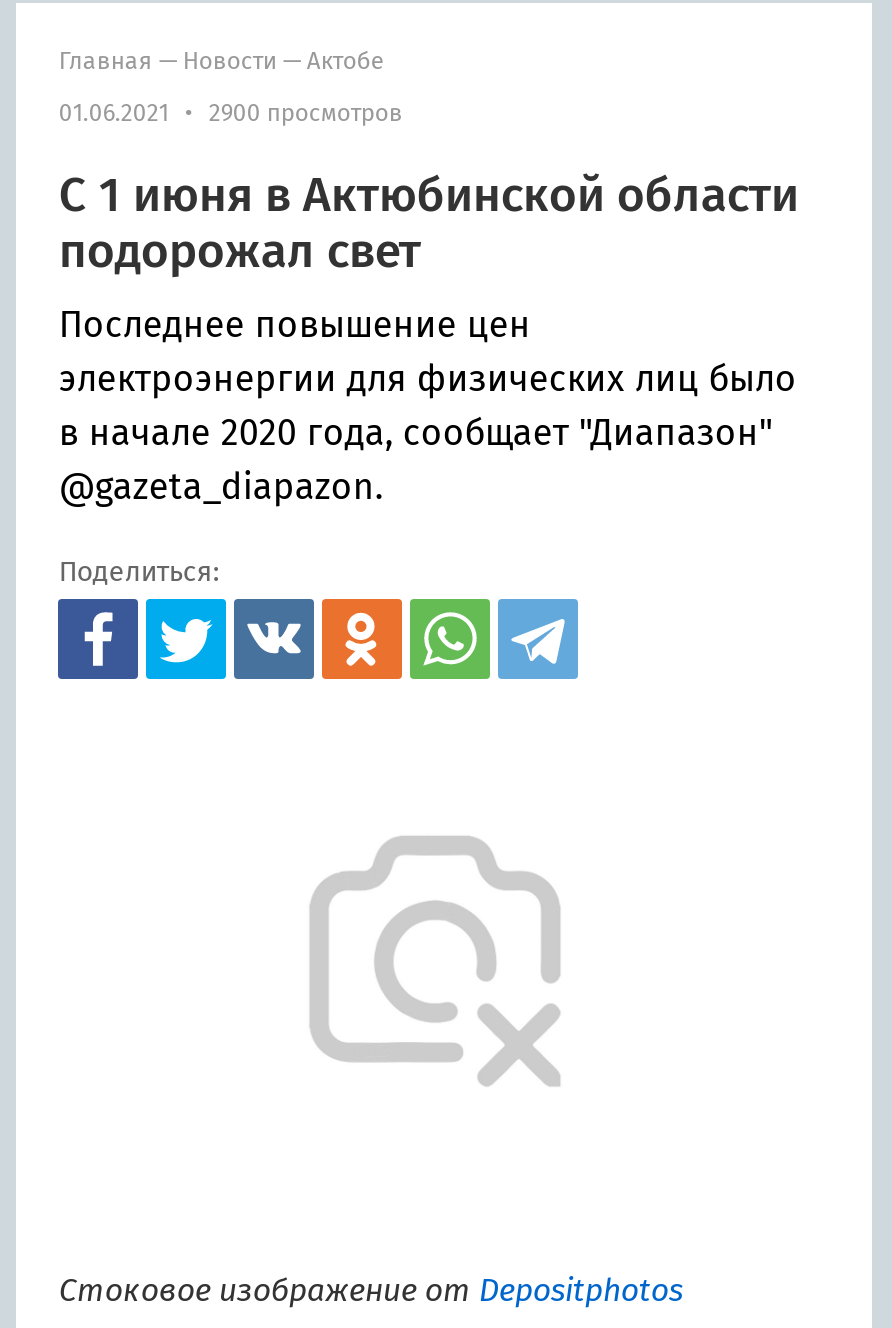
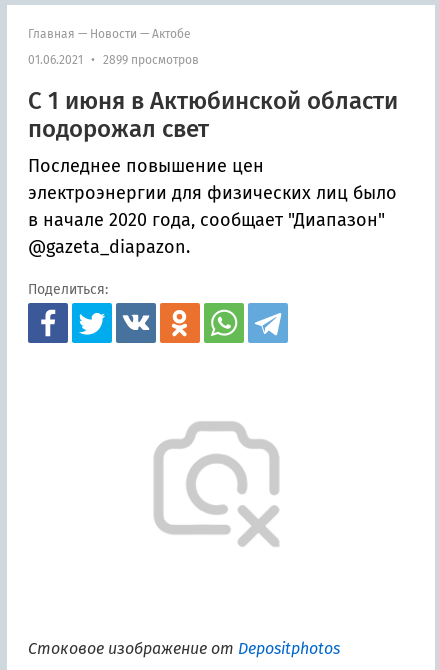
[59,99,403,127] 01.06.2021 • 2900 просмотров -> [28,53,199,67] 01.06.2021 • 2899 просмотров

